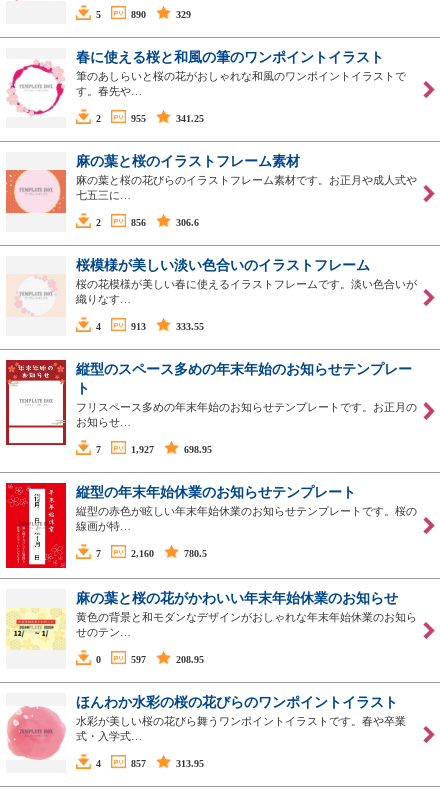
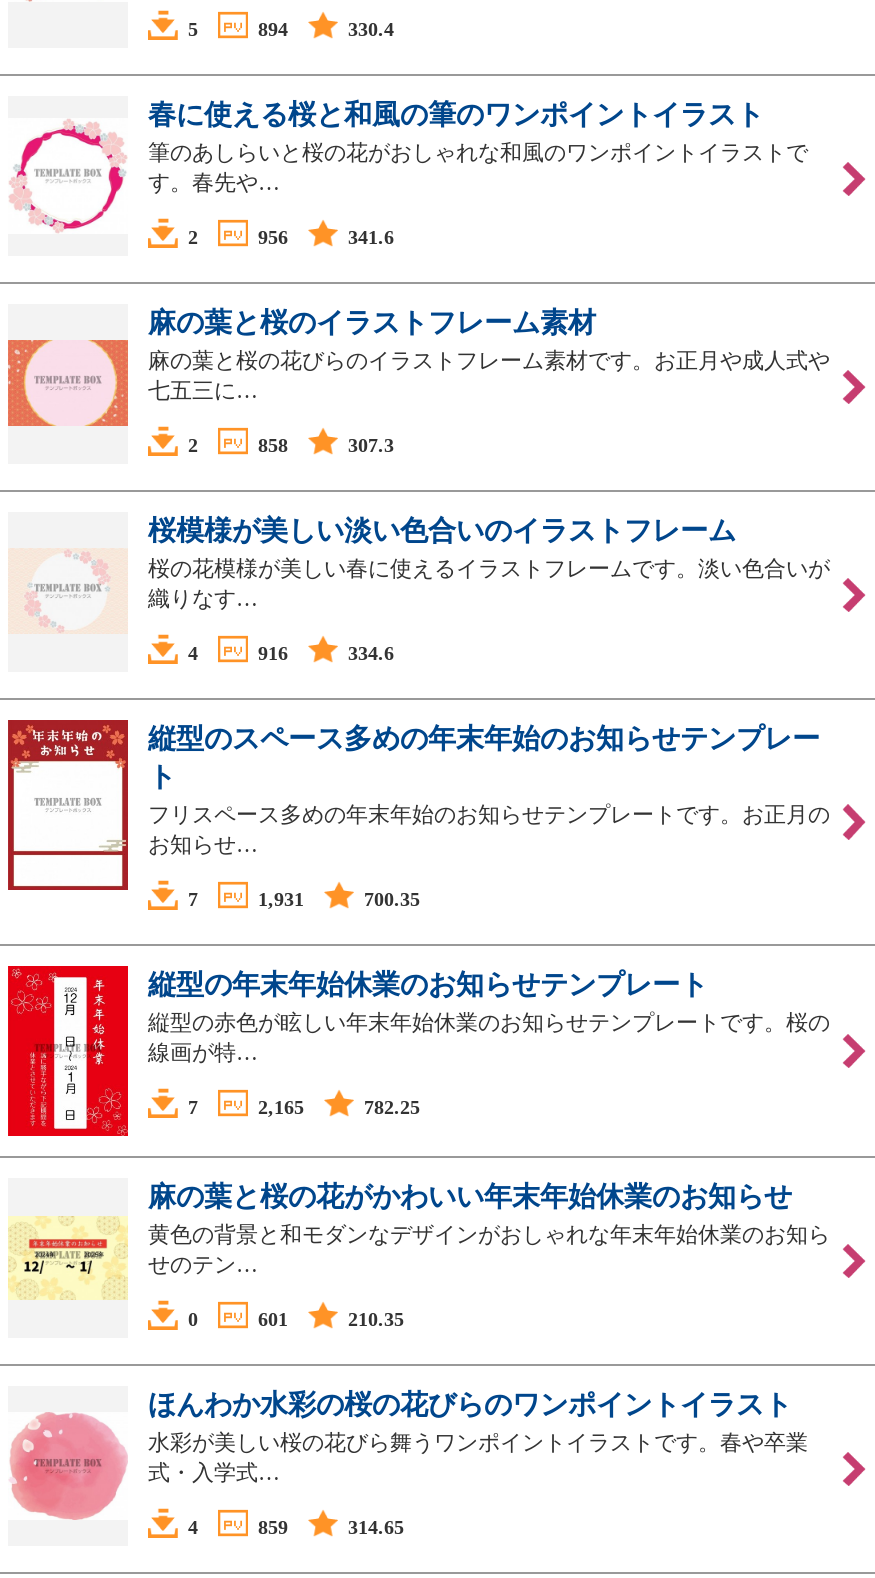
[131,9,146,20] 890 -> [258,18,288,40] 894
[176,9,191,20] 329 -> [348,18,394,40] 330.4
[131,113,146,124] 955 -> [258,226,288,248] 956
[176,113,204,124] 341.25 -> [348,226,394,248] 341.6
[131,217,146,228] 856 -> [258,434,288,456] 858
[176,217,199,228] 306.6 -> [348,434,394,456] 307.3
[131,321,146,332] 913 -> [258,642,288,664] 916
[176,321,204,332] 333.55 -> [348,642,394,664] 334.6
[131,444,154,455] 1,927 -> [258,888,304,910] 1,931
[184,444,212,455] 698.95 -> [364,888,420,910] 700.35
[131,548,154,559] 2,160 -> [258,1096,304,1118] 2,165
[184,548,207,559] 780.5 -> [364,1096,420,1118] 782.25
[131,654,146,665] 597 -> [258,1308,288,1330] 601
[176,654,204,665] 208.95 -> [348,1308,404,1330] 210.35
[131,758,146,769] 857 -> [258,1516,288,1538] 859
[176,758,204,769] 313.95 -> [348,1516,404,1538] 314.65

